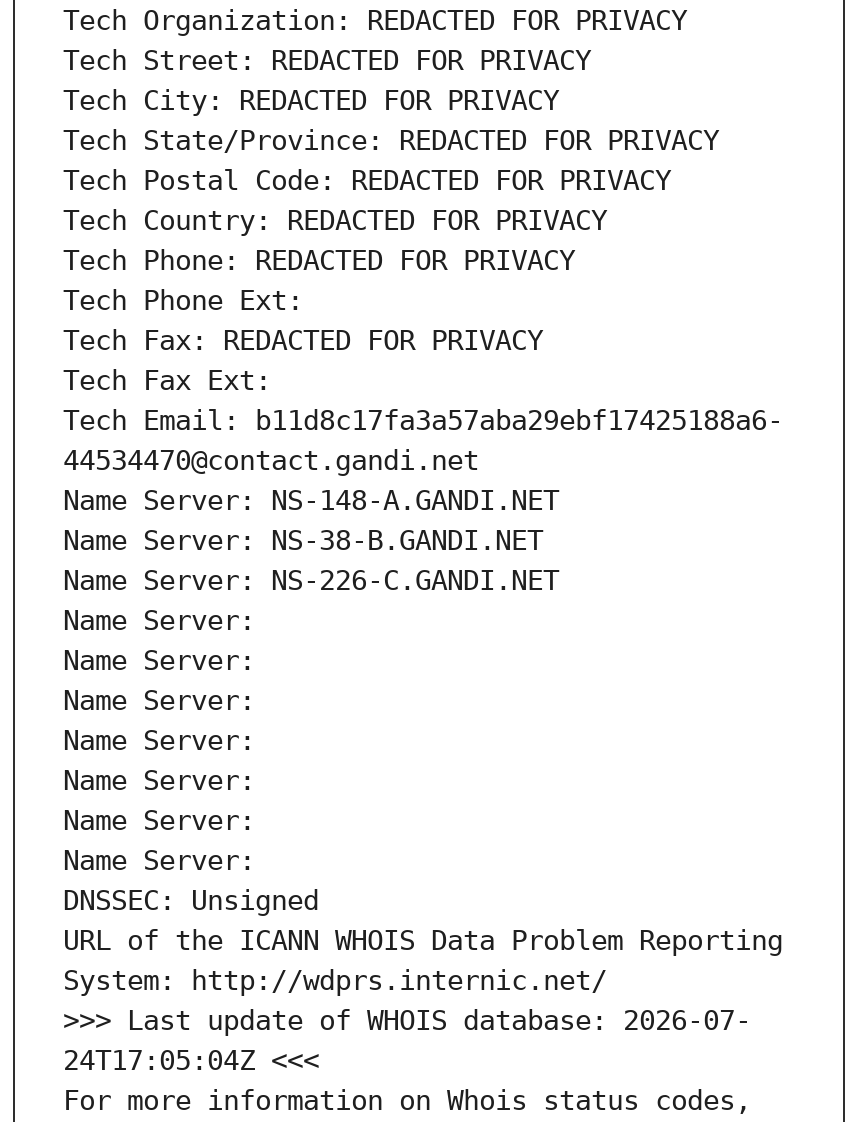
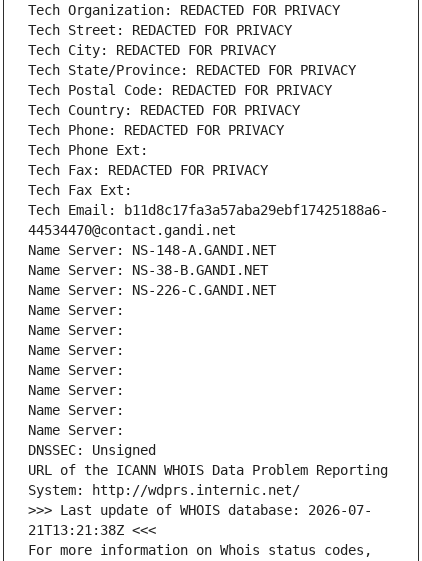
[63,1045,319,1077] 24T17:05:04Z <<< -> [28,522,156,538] 21T13:21:38Z <<<

